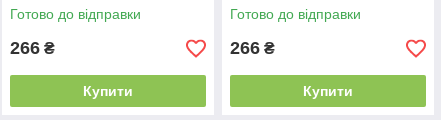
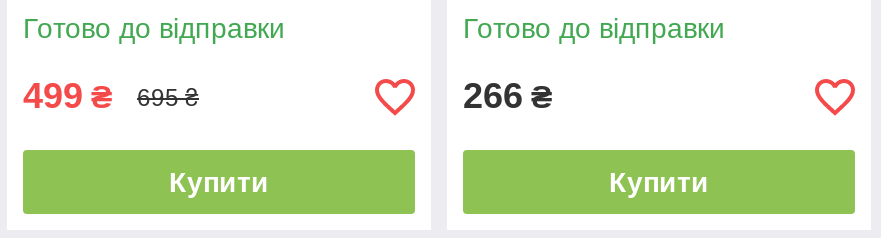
[10,38,55,58] 266 ₴ -> [23,76,199,116] 499 ₴ | 695 ₴

